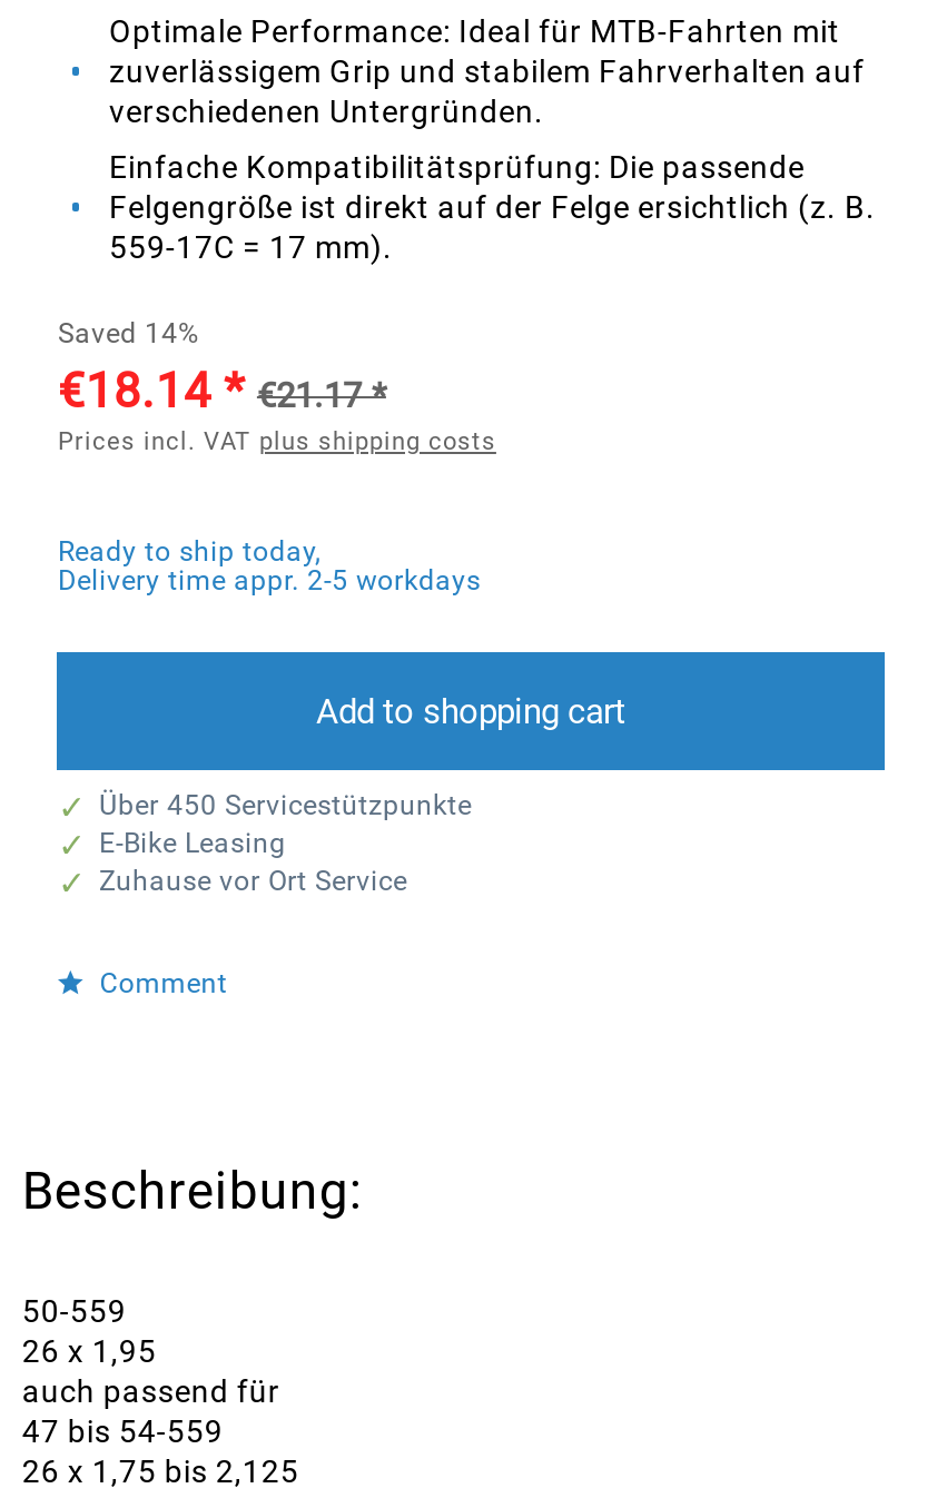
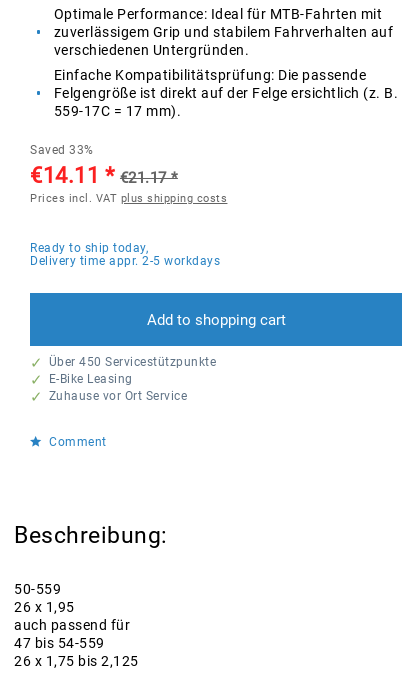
[58,319,199,350] Saved 14% -> [30,143,94,157] Saved 33%
[58,363,386,419] €18.14 * €21.17 * -> [30,163,178,188] €14.11 * €21.17 *

